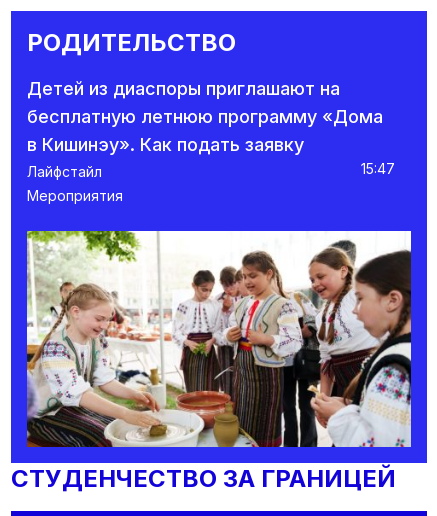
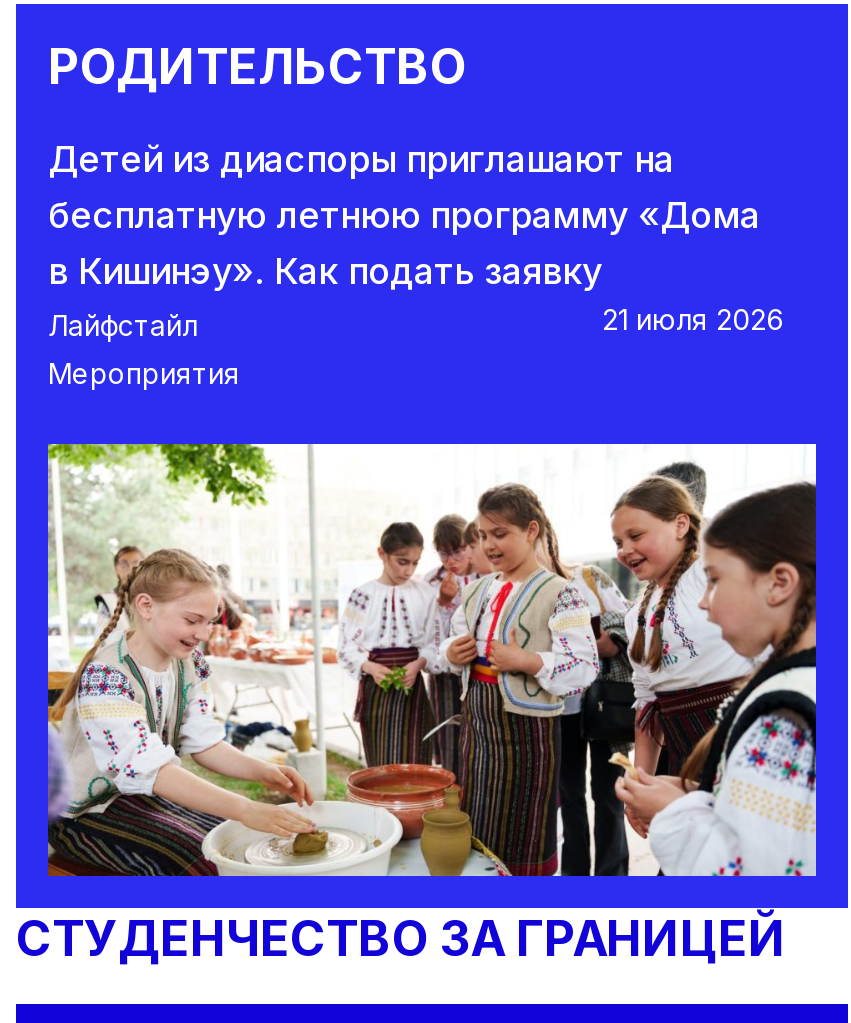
[361,160,395,177] 15:47 -> [602,302,784,336] 21 июля 2026

